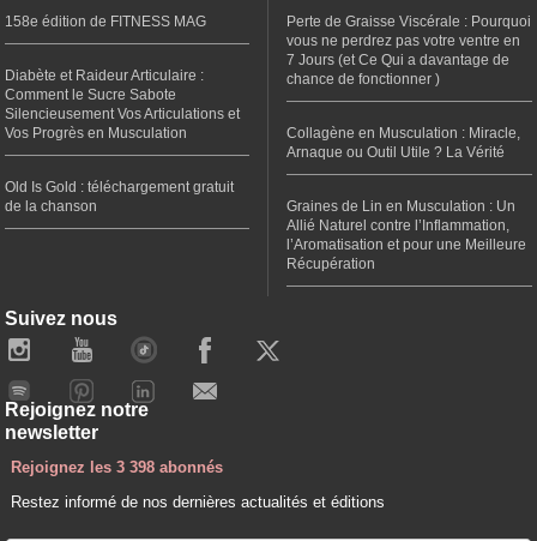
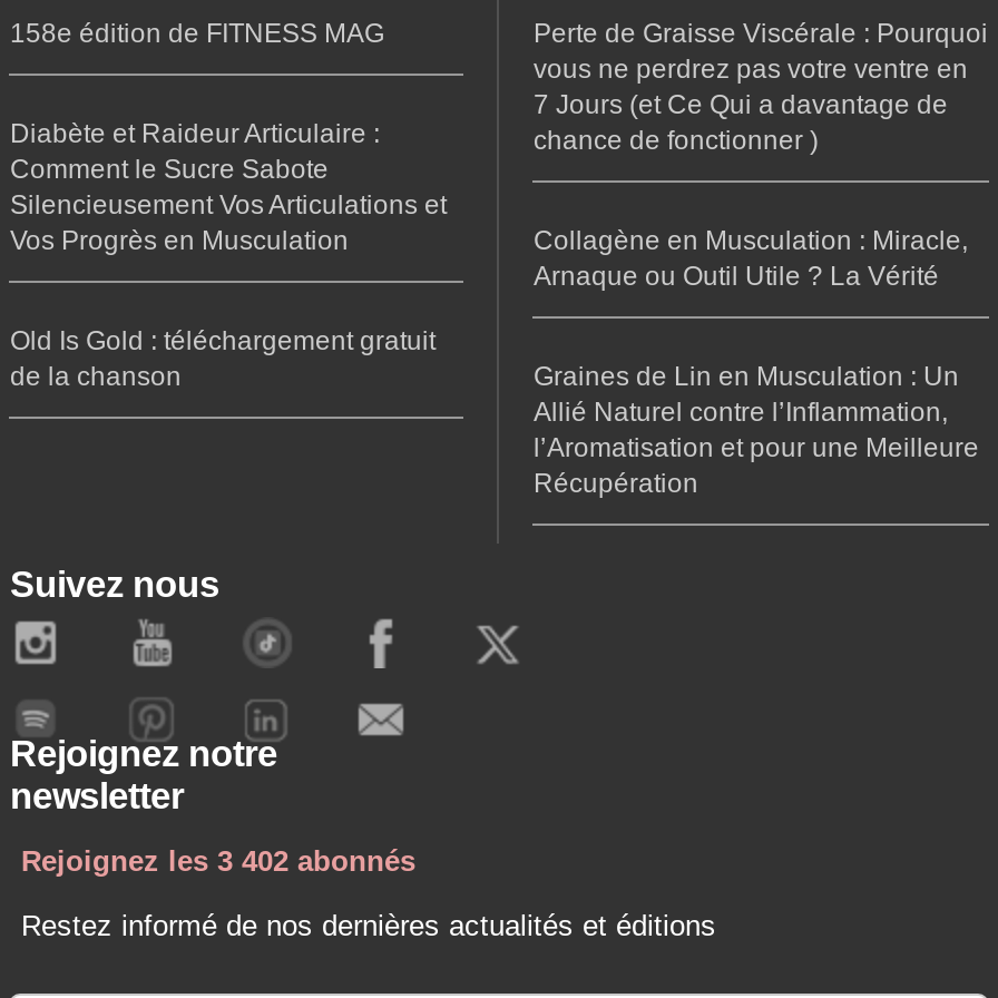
[11,459,224,477] Rejoignez les 3 398 abonnés -> [21,845,415,878] Rejoignez les 3 402 abonnés

